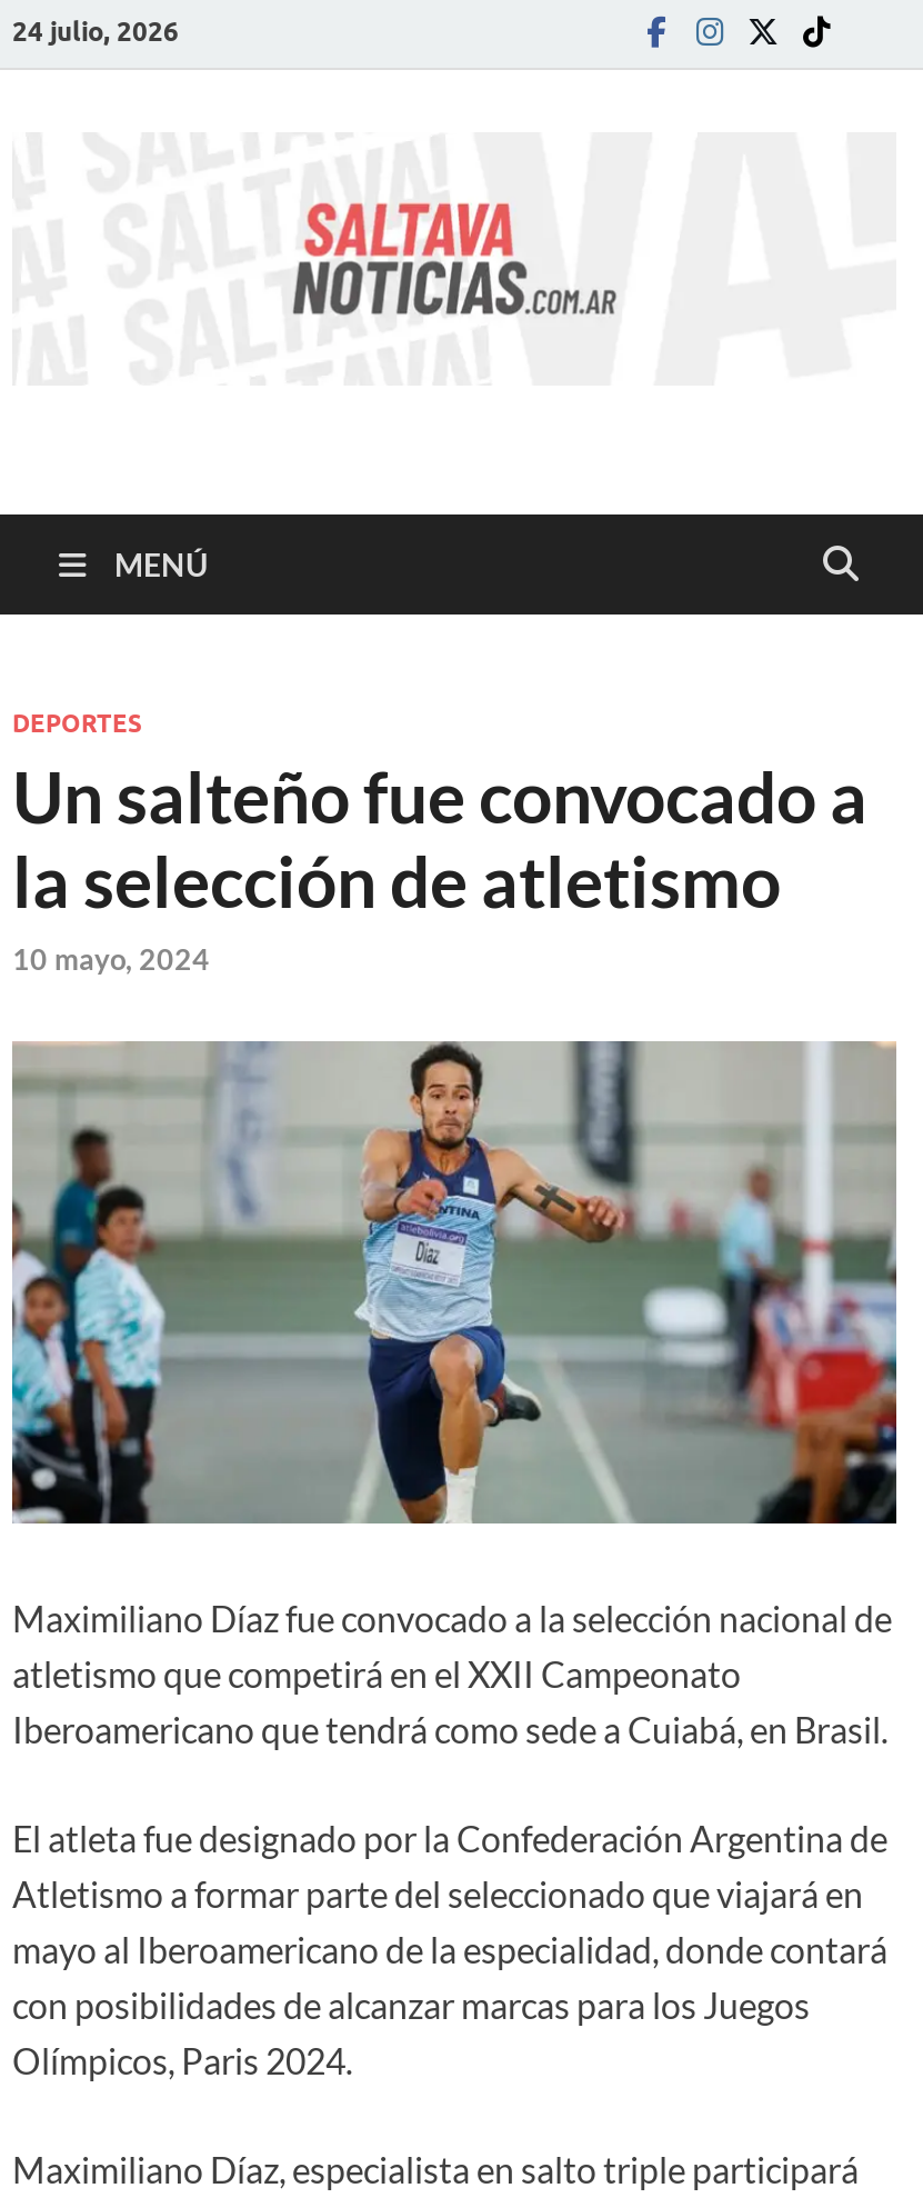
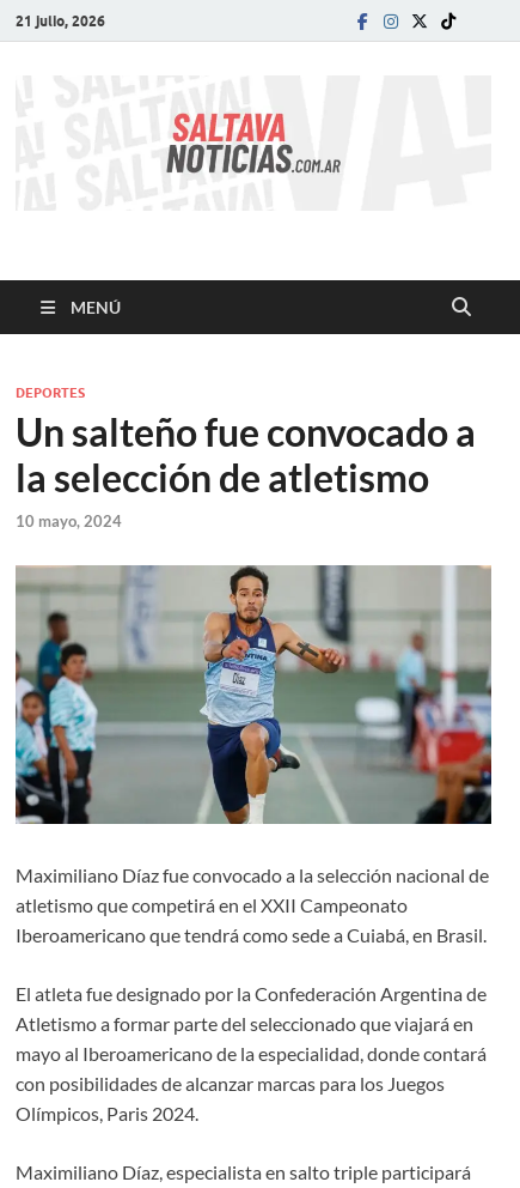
[12,13,179,47] 24 julio, 2026 -> [16,11,105,29] 21 julio, 2026

